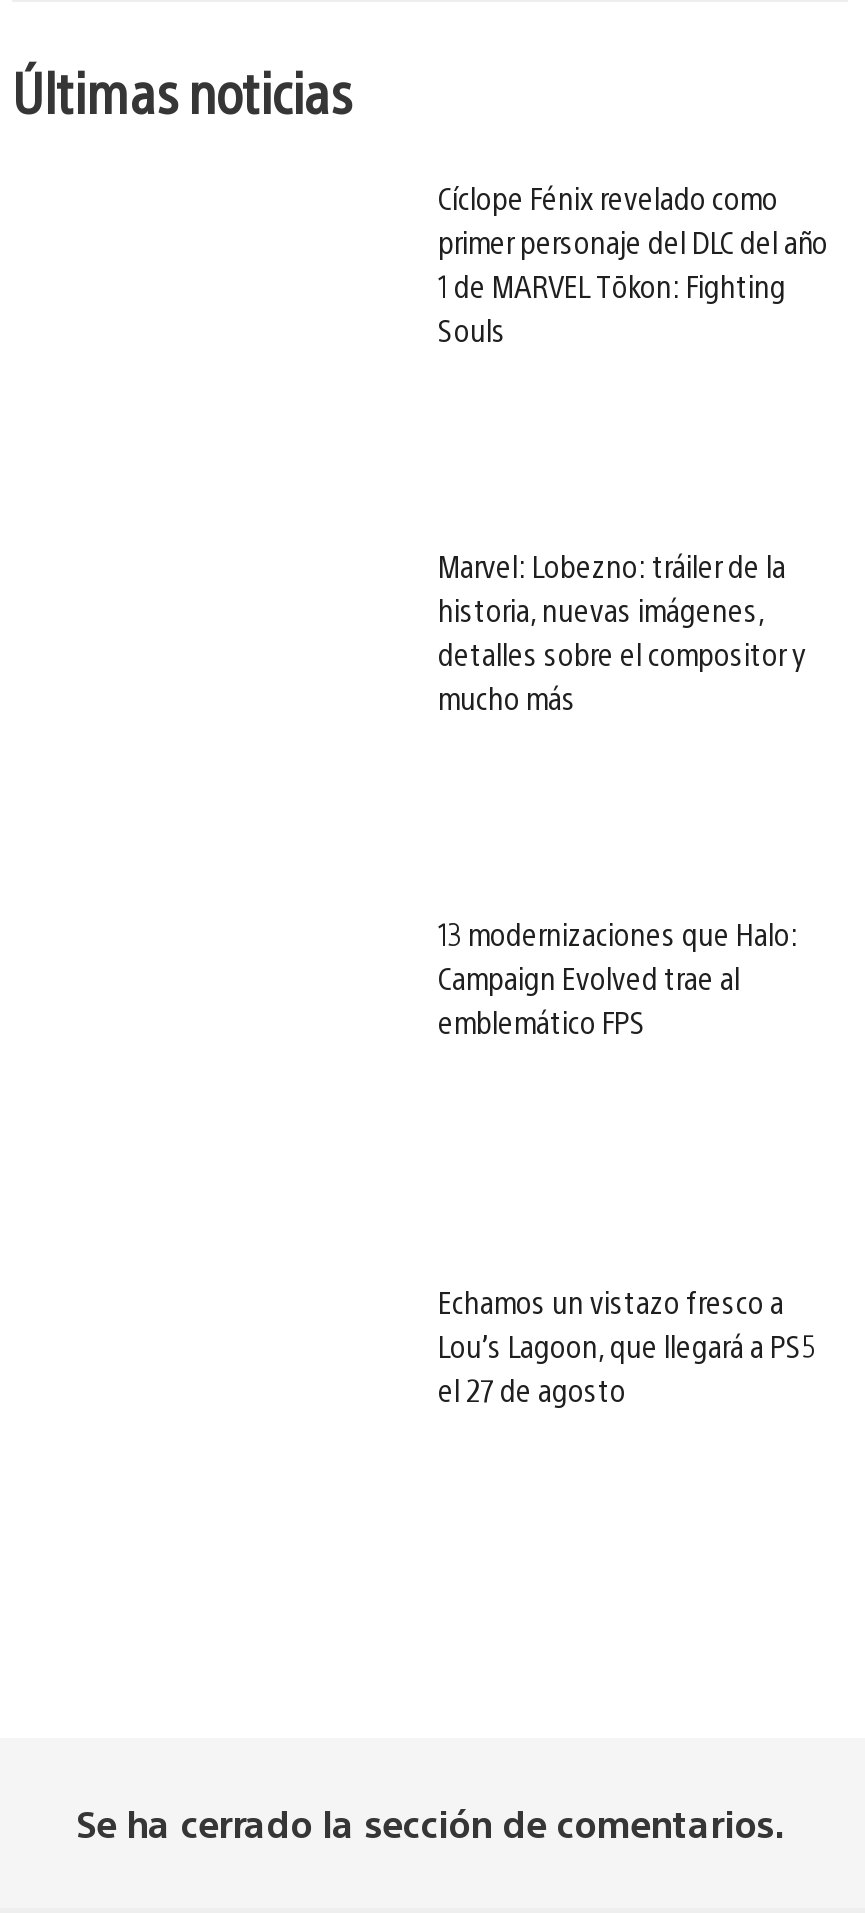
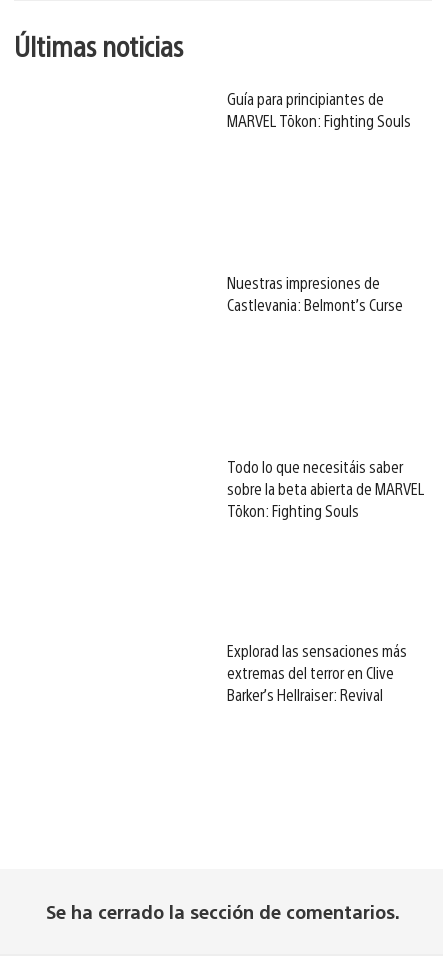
[438,176,828,350] Cíclope Fénix revelado como | primer personaje del DLC del año | 1 de MARVEL Tōkon: Fighting | Souls -> [227,88,411,131] Guía para principiantes de | MARVEL Tōkon: Fighting Souls
[438,544,806,718] Marvel: Lobezno: tráiler de la | historia, nuevas imágenes, | detalles sobre el compositor y | mucho más -> [227,272,403,315] Nuestras impresiones de | Castlevania: Belmont’s Curse
[438,912,798,1042] 13 modernizaciones que Halo: | Campaign Evolved trae al | emblemático FPS -> [227,456,424,521] Todo lo que necesitáis saber | sobre la beta abierta de MARVEL | Tōkon: Fighting Souls
[438,1280,816,1410] Echamos un vistazo fresco a | Lou’s Lagoon, que llegará a PS5 | el 27 de agosto -> [227,640,407,705] Explorad las sensaciones más | extremas del terror en Clive | Barker’s Hellraiser: Revival

